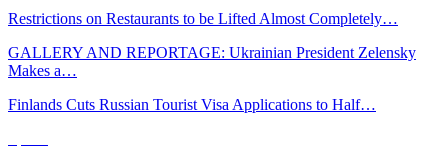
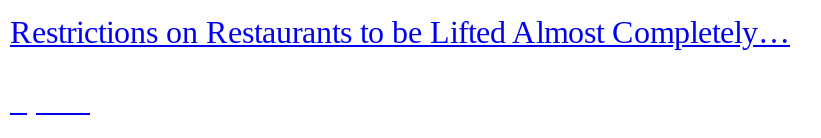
[8,44,416,113] GALLERY AND REPORTAGE: Ukrainian President Zelensky | Makes a… | Finlands Cuts Russian Tourist Visa Applications to Half… -> none

